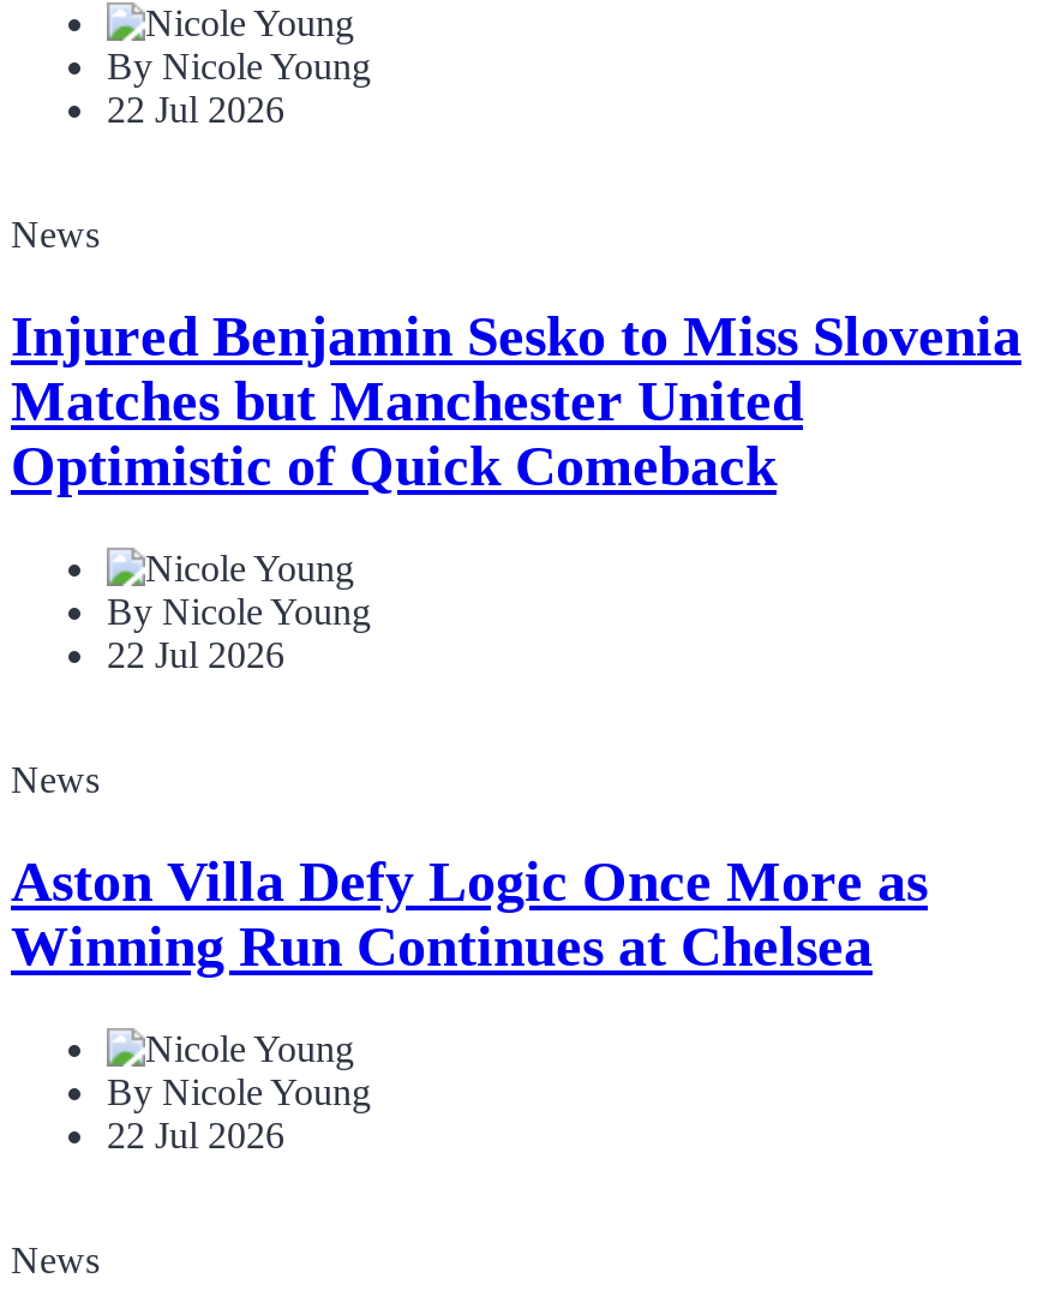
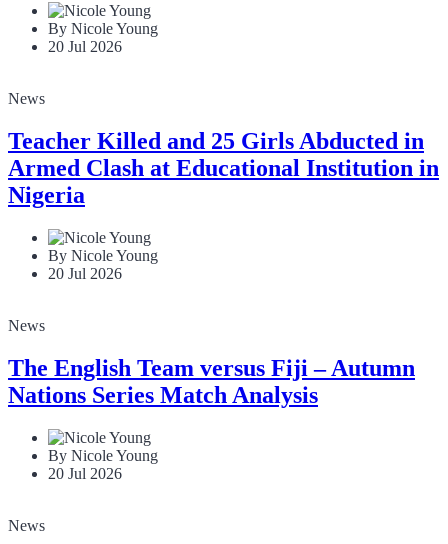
[107,89,284,130] 22 Jul 2026 -> [48,38,122,55] 20 Jul 2026
[11,305,1021,497] Injured Benjamin Sesko to Miss Slovenia | Matches but Manchester United | Optimistic of Quick Comeback -> [8,128,439,208] Teacher Killed and 25 Girls Abducted in | Armed Clash at Educational Institution in | Nigeria
[107,634,284,675] 22 Jul 2026 -> [48,265,122,282] 20 Jul 2026
[11,850,928,977] Aston Villa Defy Logic Once More as | Winning Run Continues at Chelsea -> [8,355,415,408] The English Team versus Fiji – Autumn | Nations Series Match Analysis
[107,1114,284,1155] 22 Jul 2026 -> [48,465,122,482] 20 Jul 2026

